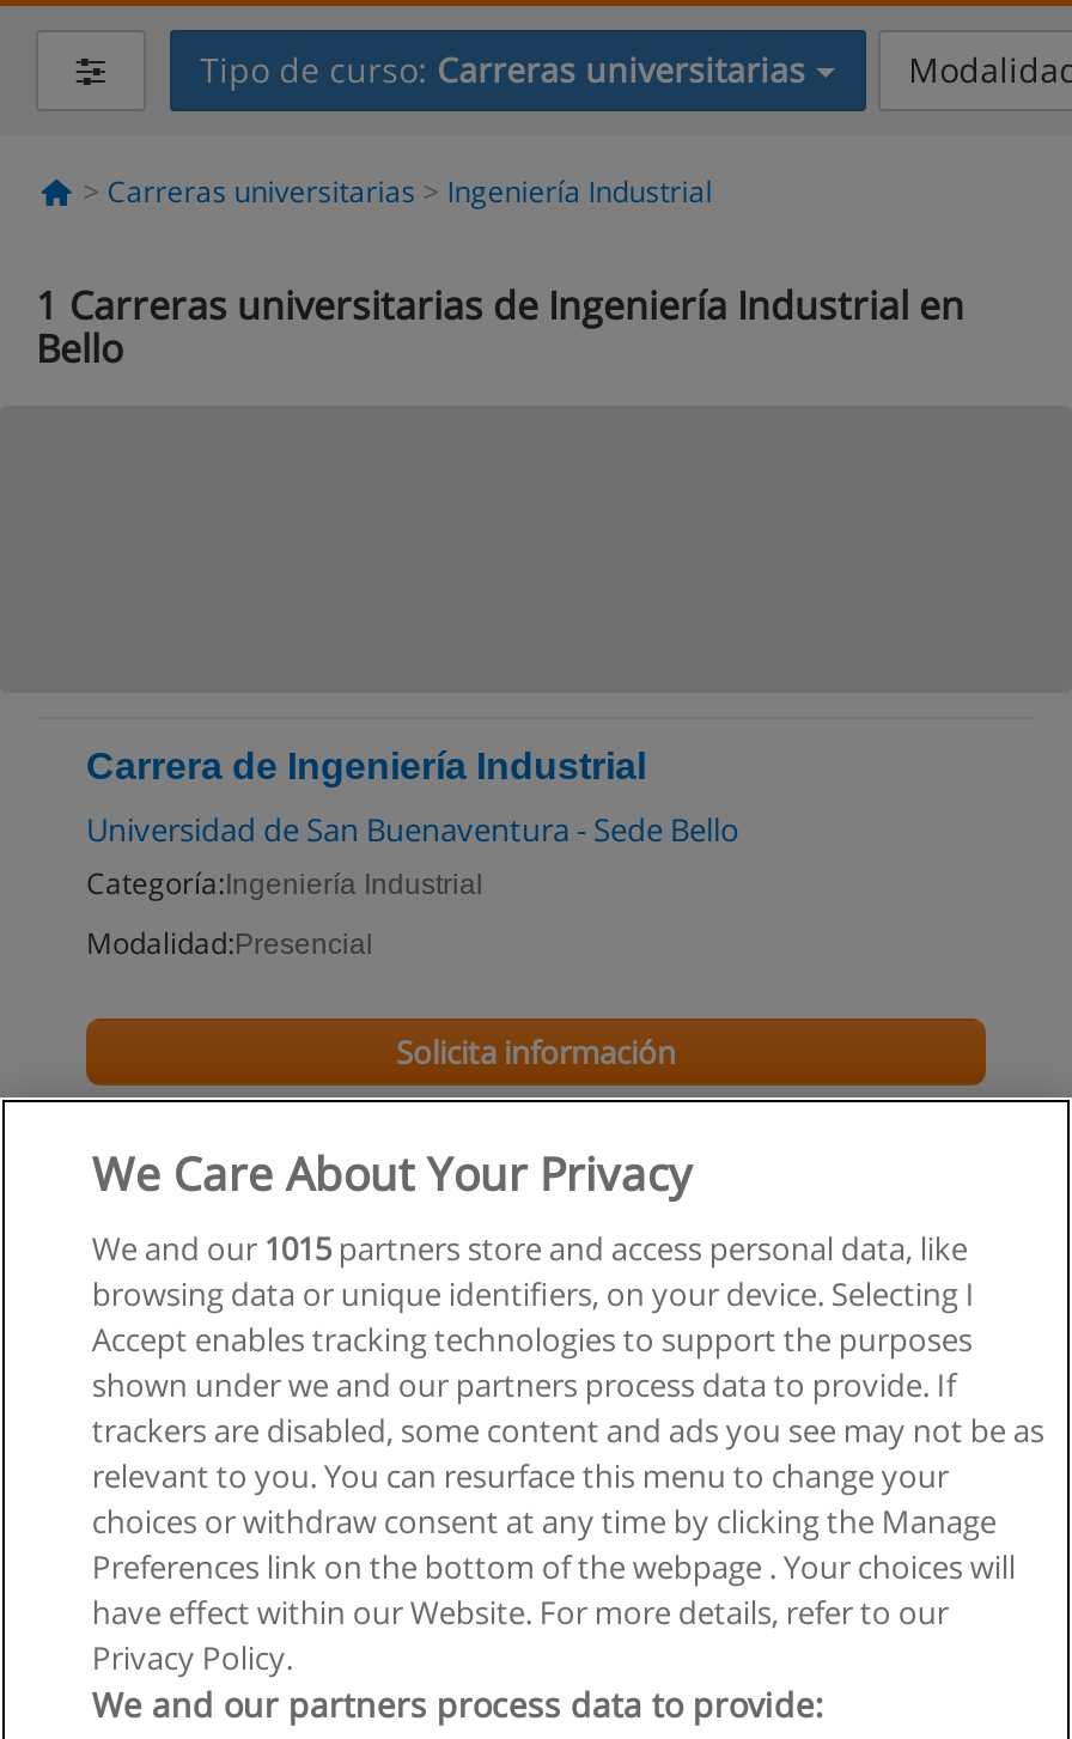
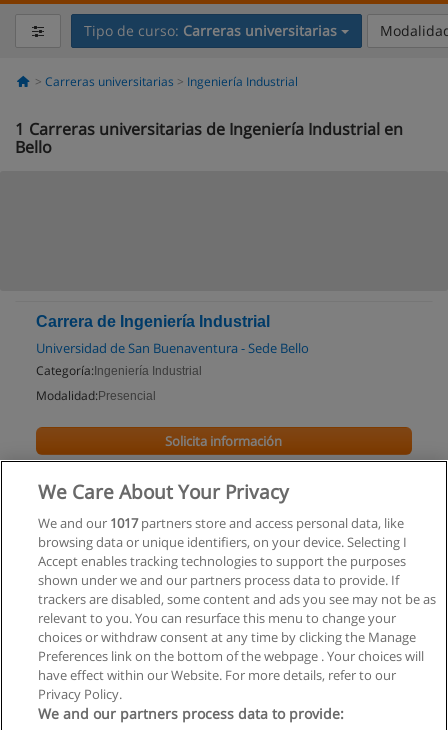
[92,1227,968,1270] We and our 1015 partners store and access personal data, like -> [38,514,404,532] We and our 1017 partners store and access personal data, like

